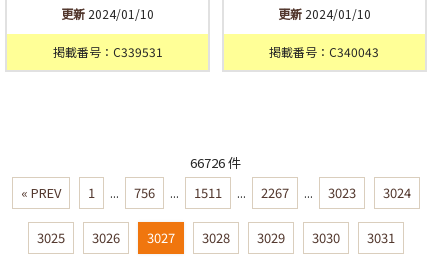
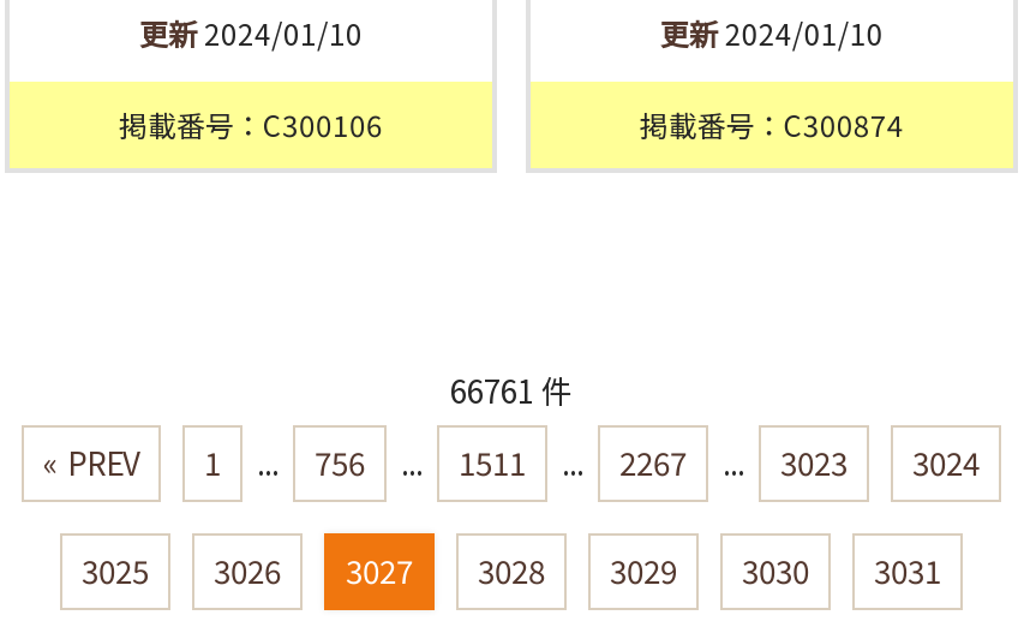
[52,43,162,60] 掲載番号：C339531 -> [119,103,383,144] 掲載番号：C300106
[269,43,379,60] 掲載番号：C340043 -> [640,103,904,144] 掲載番号：C300874
[190,153,241,172] 66726 件 -> [450,367,573,413] 66761 件

